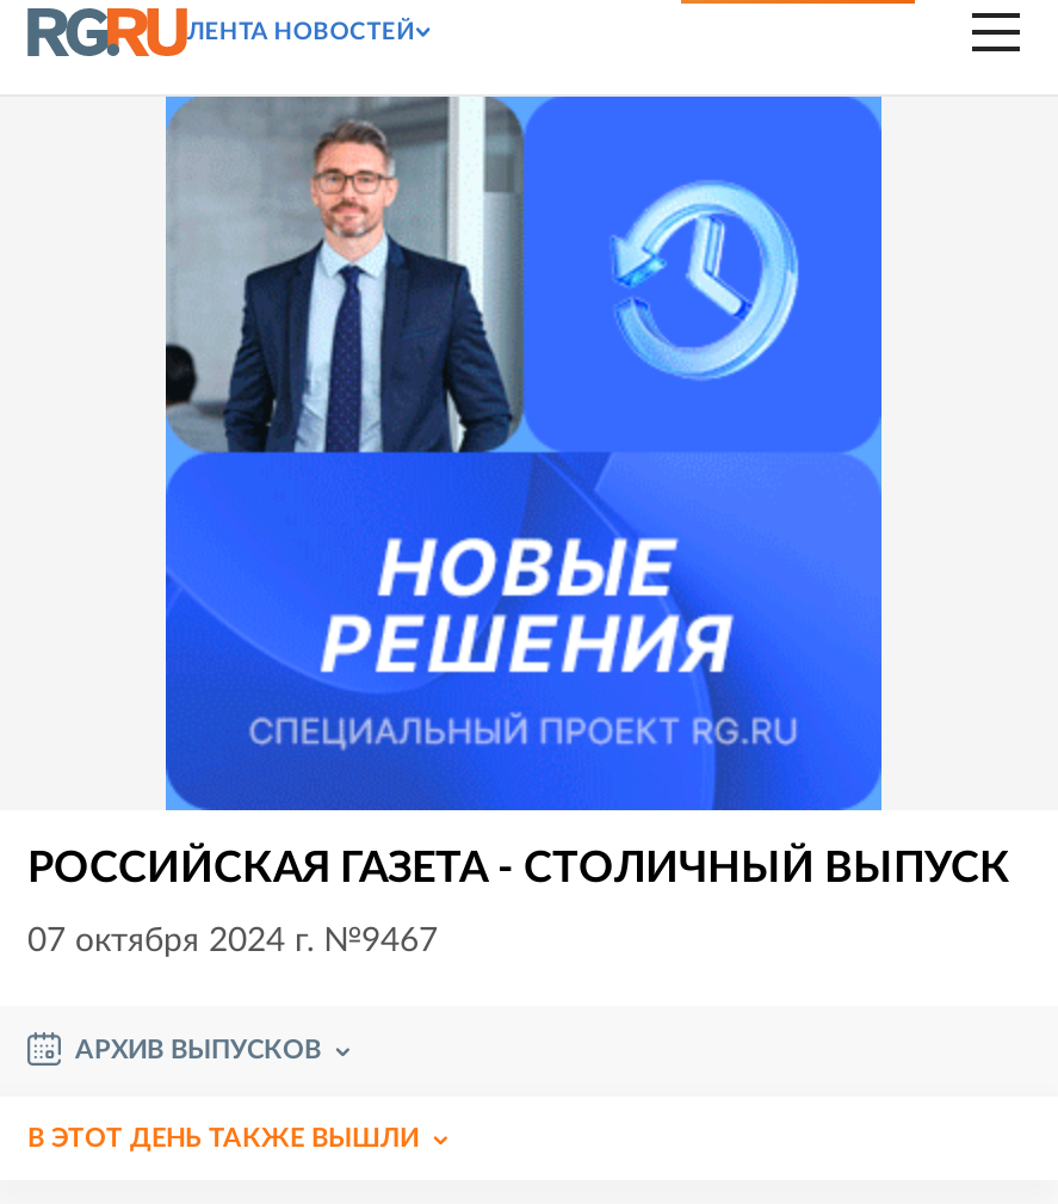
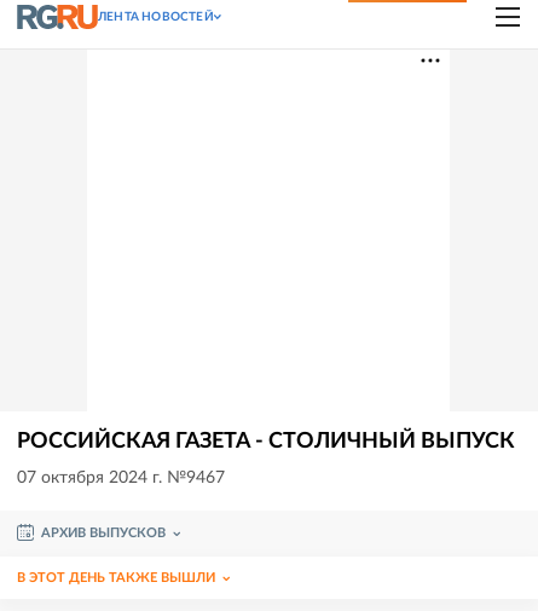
[163,94,884,813] [image] -> none

